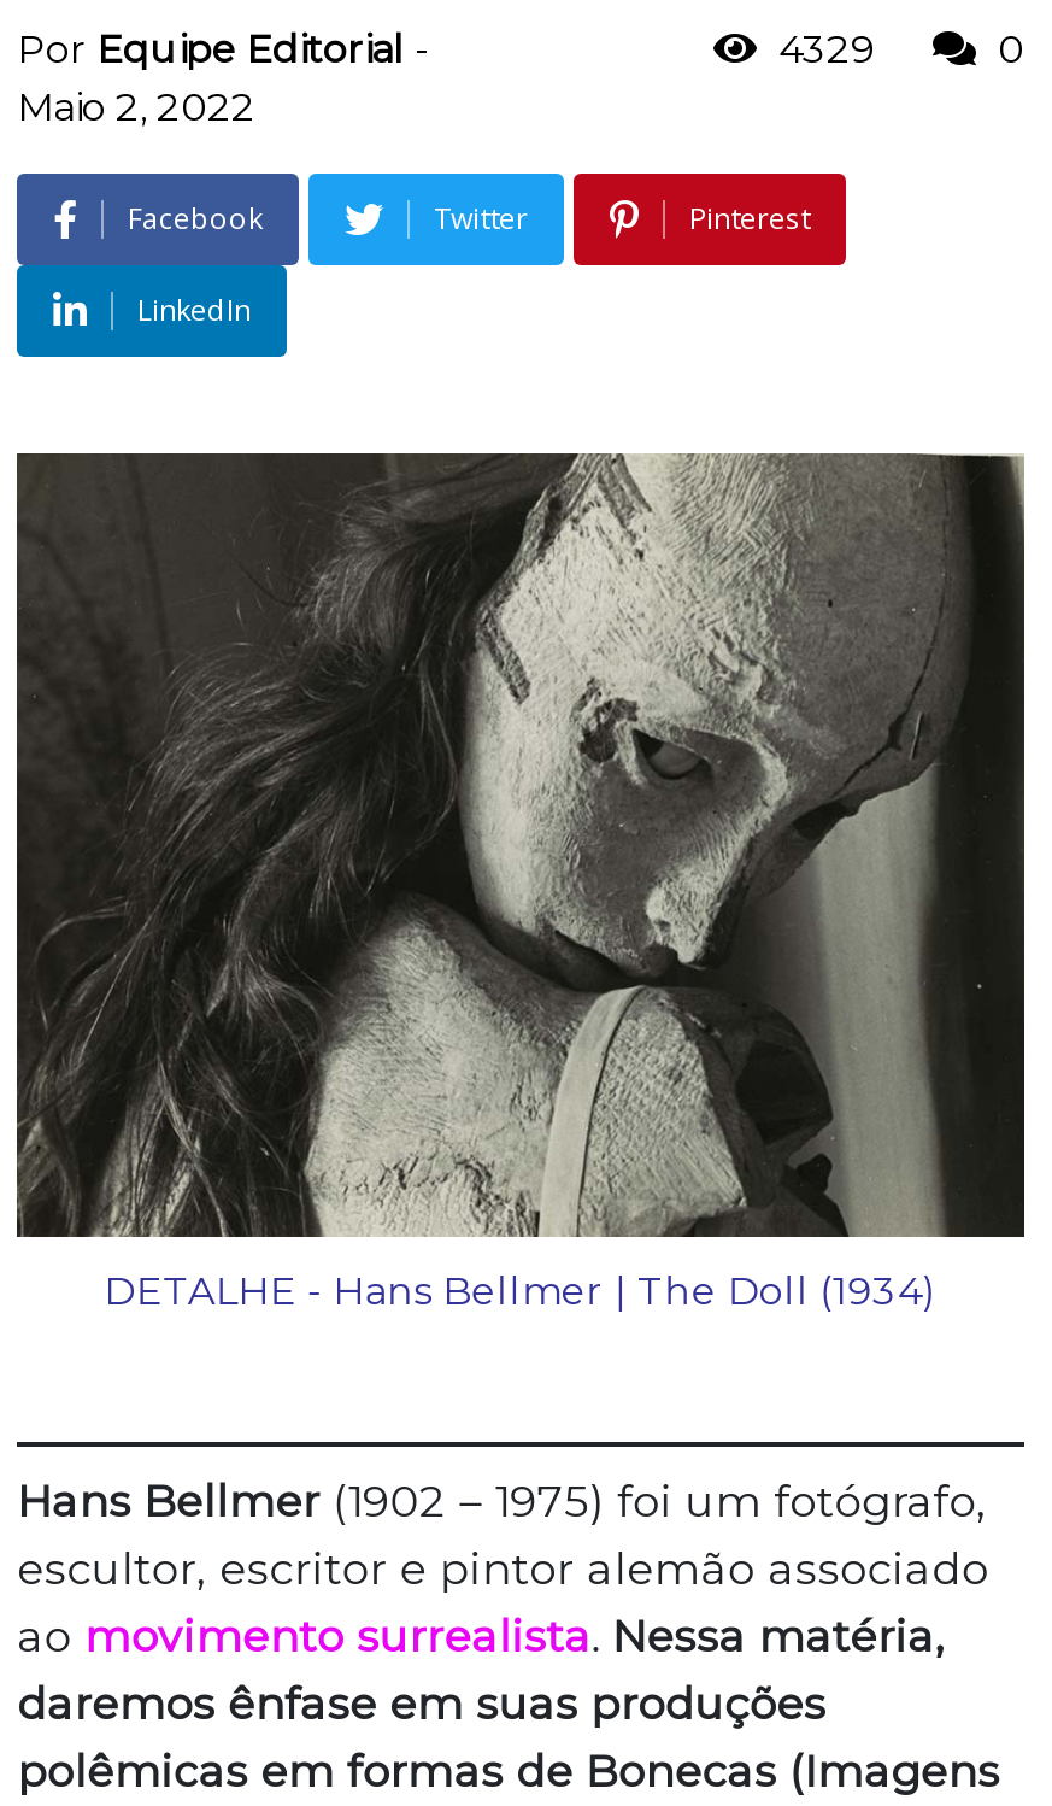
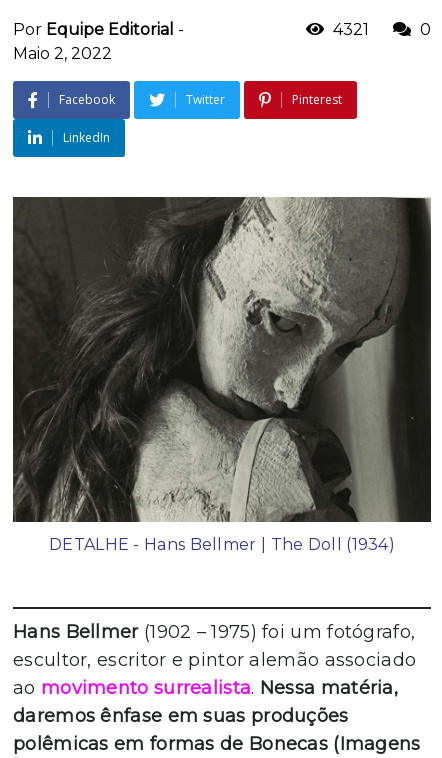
[769,27,884,73] 4329 -> [329,20,373,39] 4321

